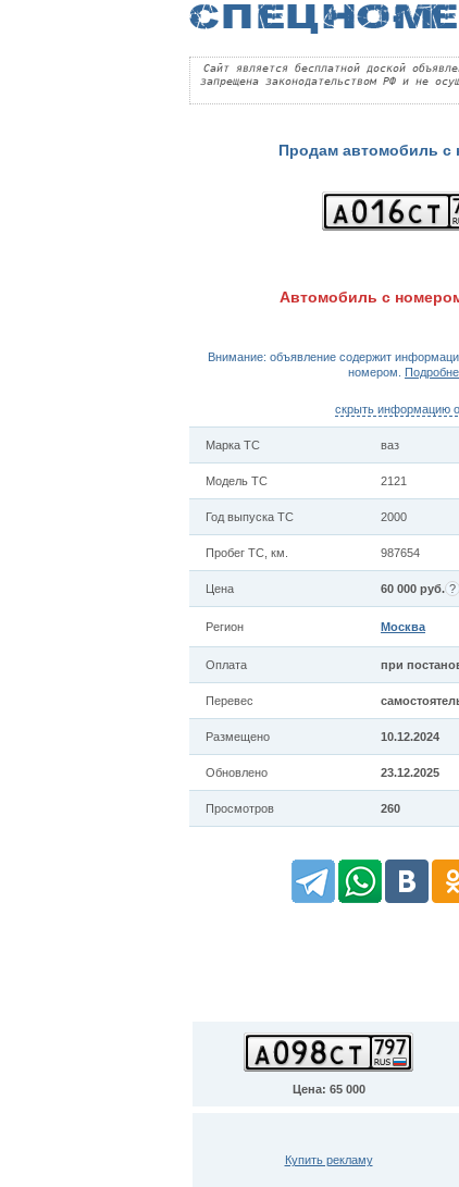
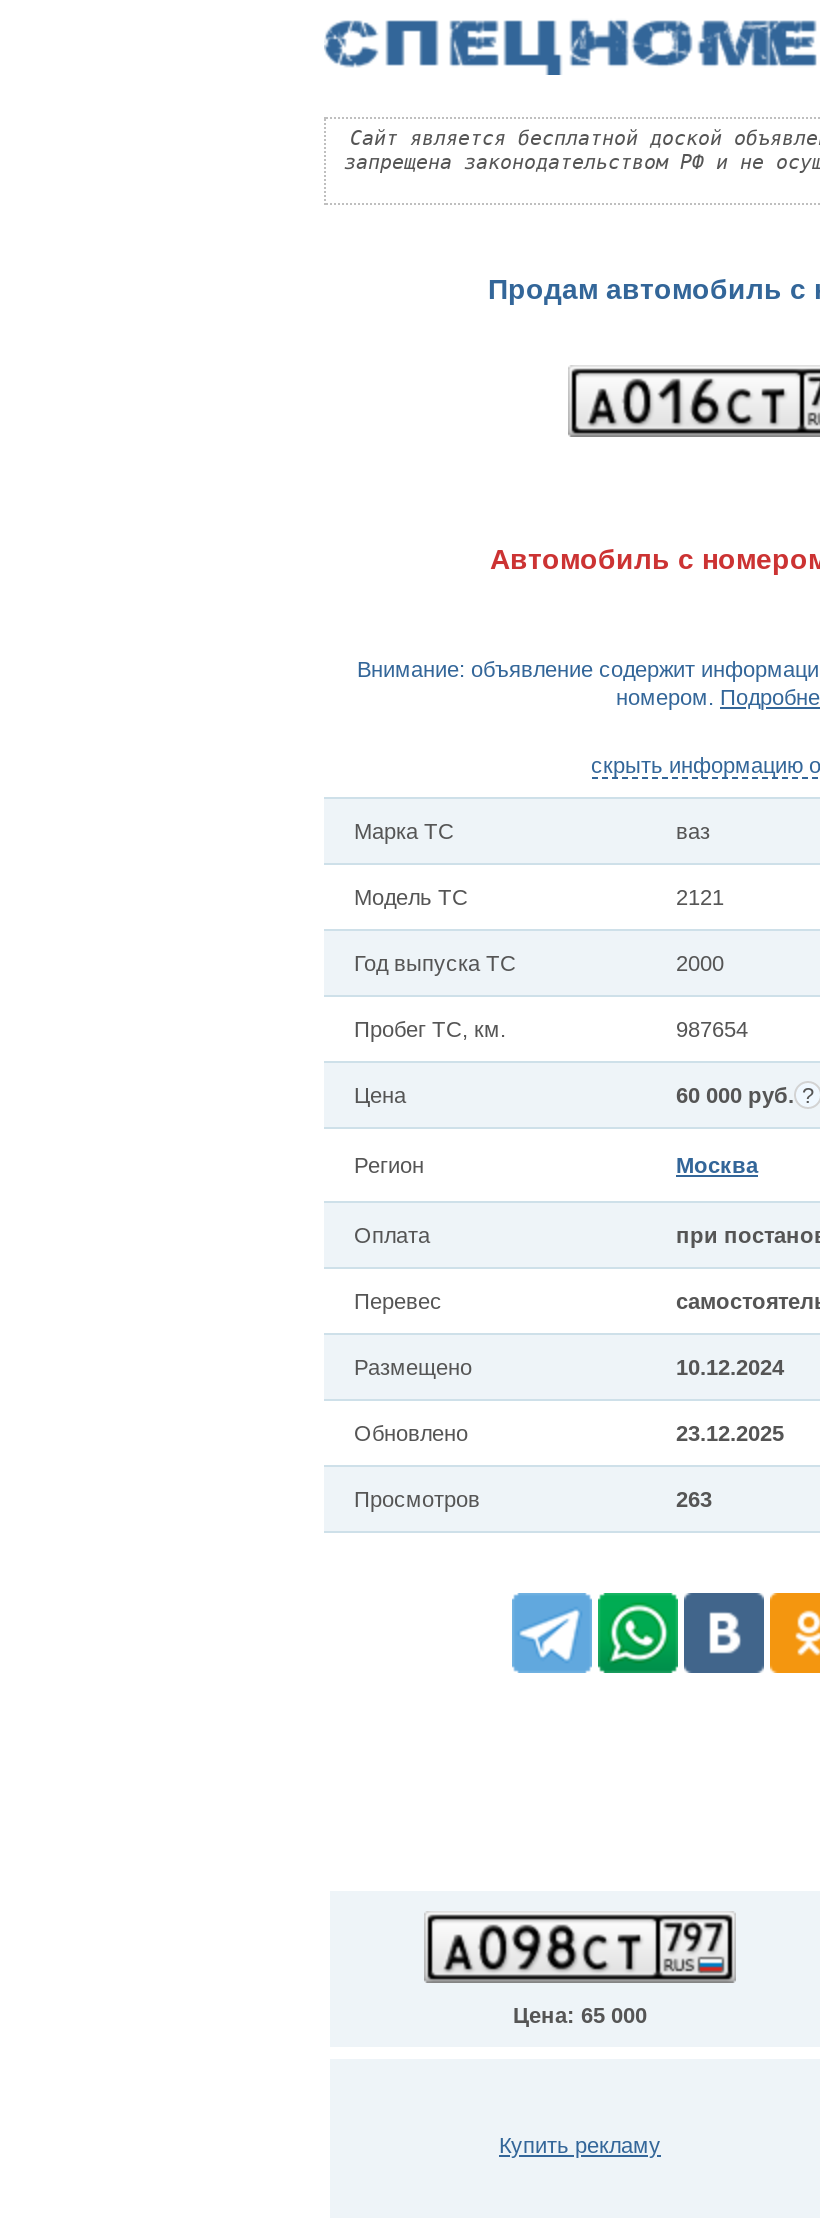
[381,802,400,815] 260 -> [676,1486,712,1510] 263

